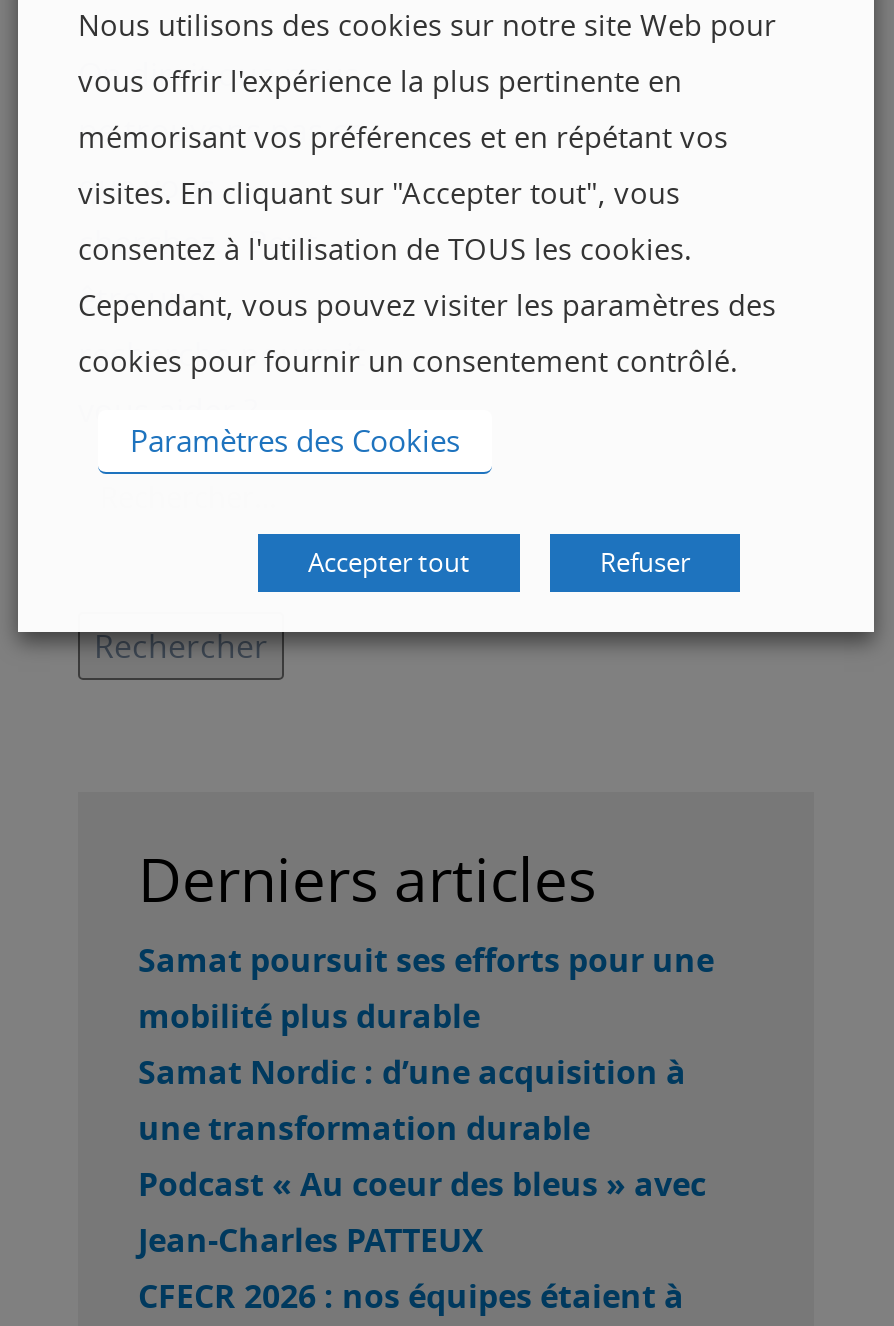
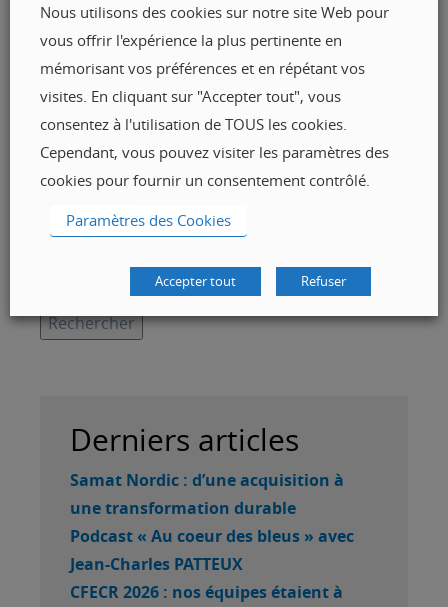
[138,939,714,1039] Samat poursuit ses efforts pour une | mobilité plus durable -> none

